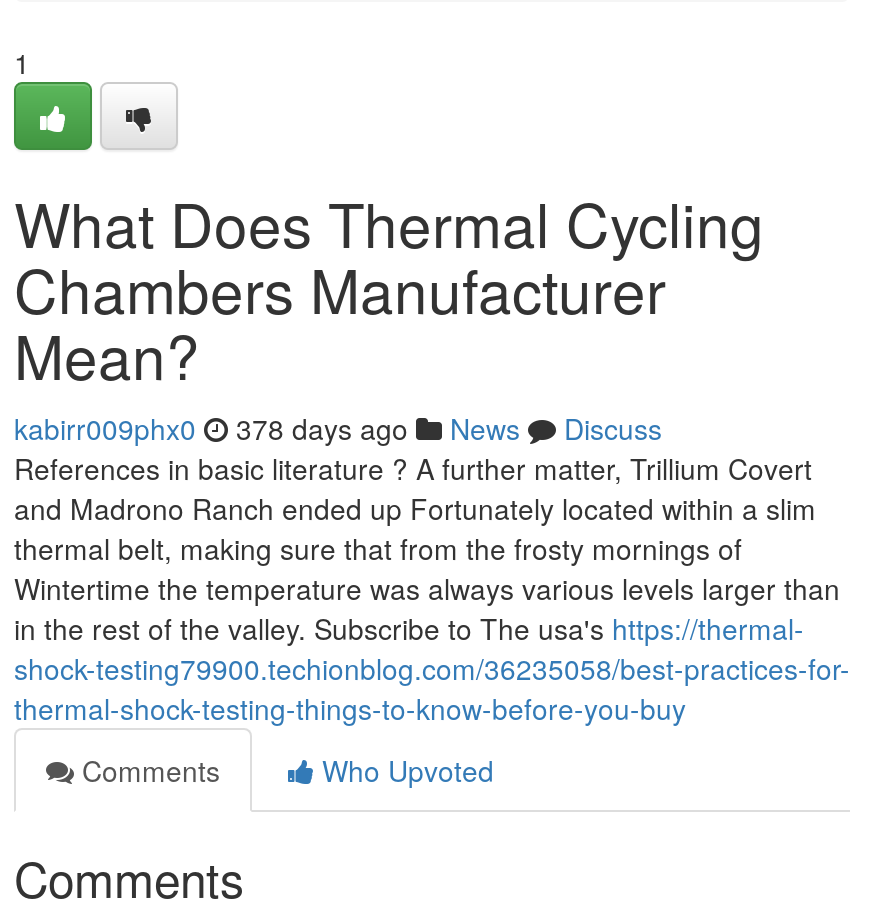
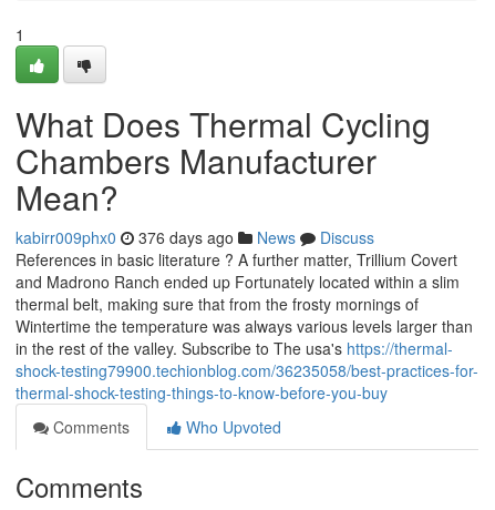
[14,408,662,448] kabirr009phx0 378 days ago News Discuss -> [16,226,374,248] kabirr009phx0 376 days ago News Discuss

